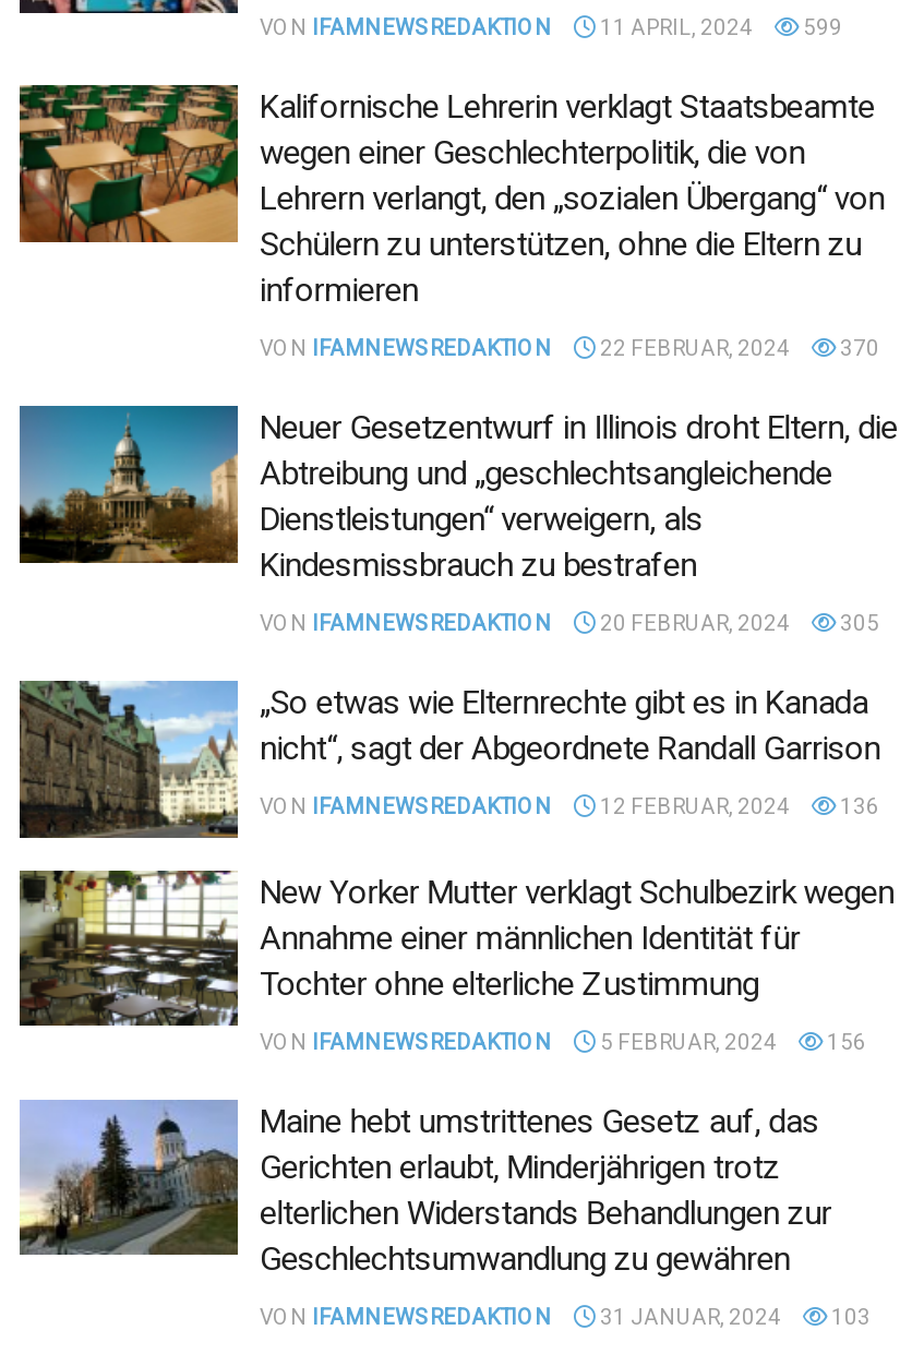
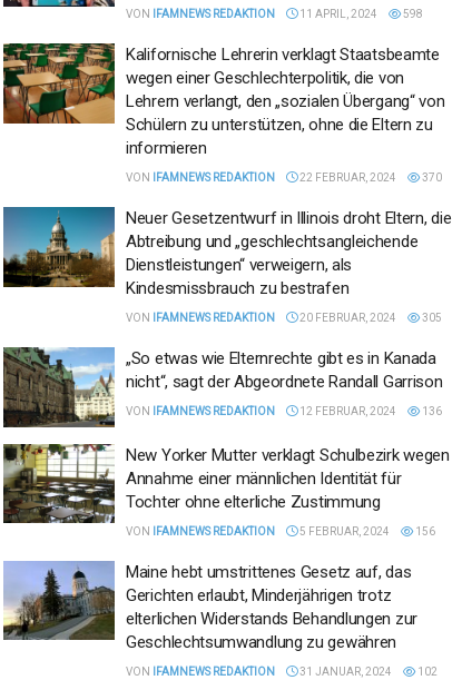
[260,15,842,39] VON IFAMNEWS REDAKTION 11 APRIL, 2024 599 -> [126,8,423,20] VON IFAMNEWS REDAKTION 11 APRIL, 2024 598
[260,1304,871,1328] VON IFAMNEWS REDAKTION 31 JANUAR, 2024 103 -> [126,665,438,677] VON IFAMNEWS REDAKTION 31 JANUAR, 2024 102

